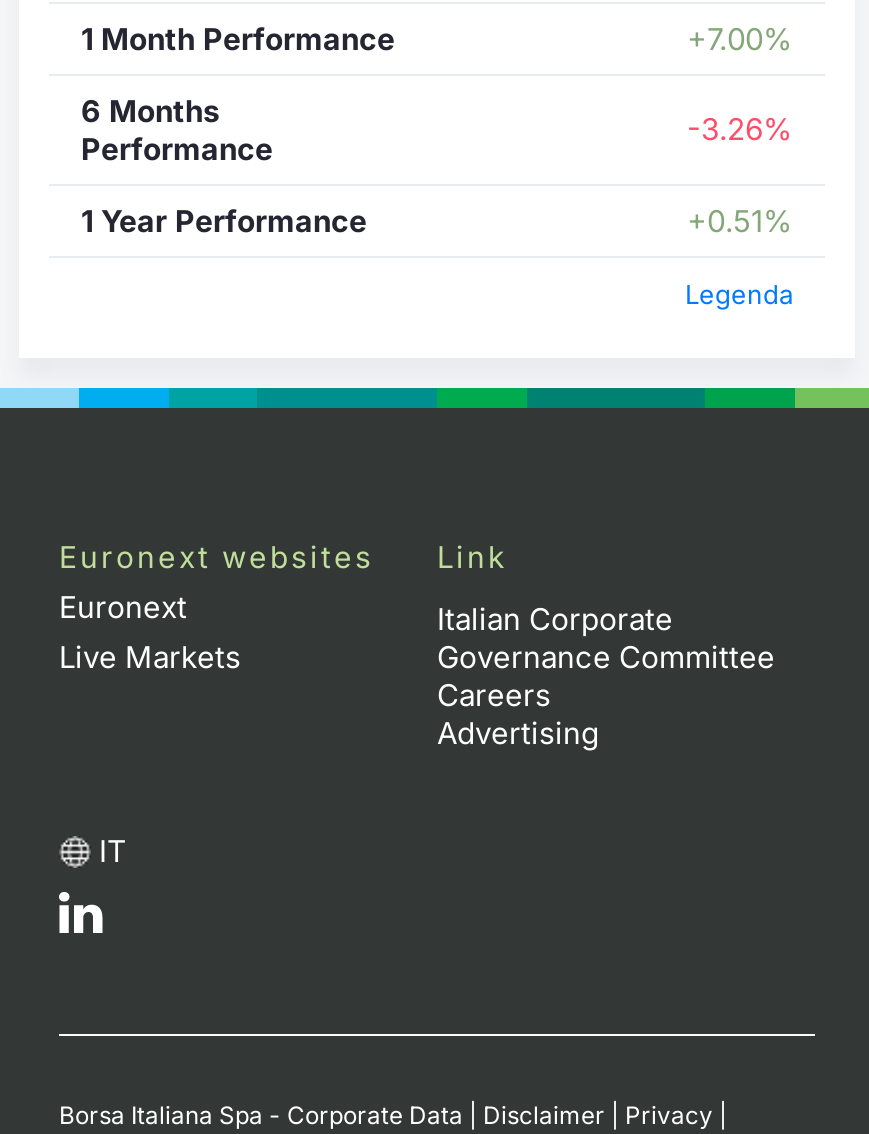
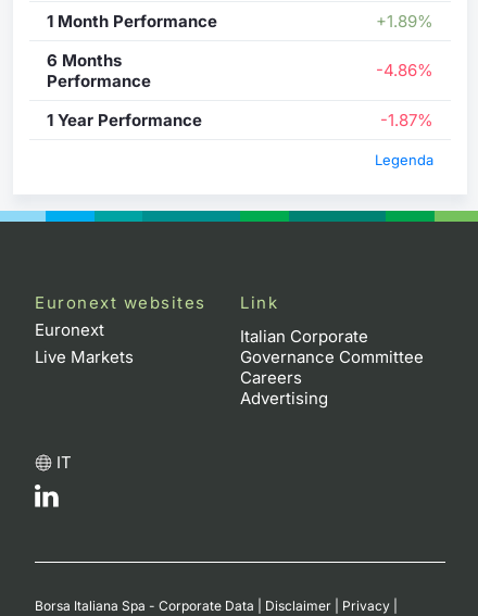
[687,19,793,57] +7.00% -> [376,10,433,31] +1.89%
[687,109,793,147] -3.26% -> [376,59,433,80] -4.86%
[687,201,793,239] +0.51% -> [380,109,433,130] -1.87%

